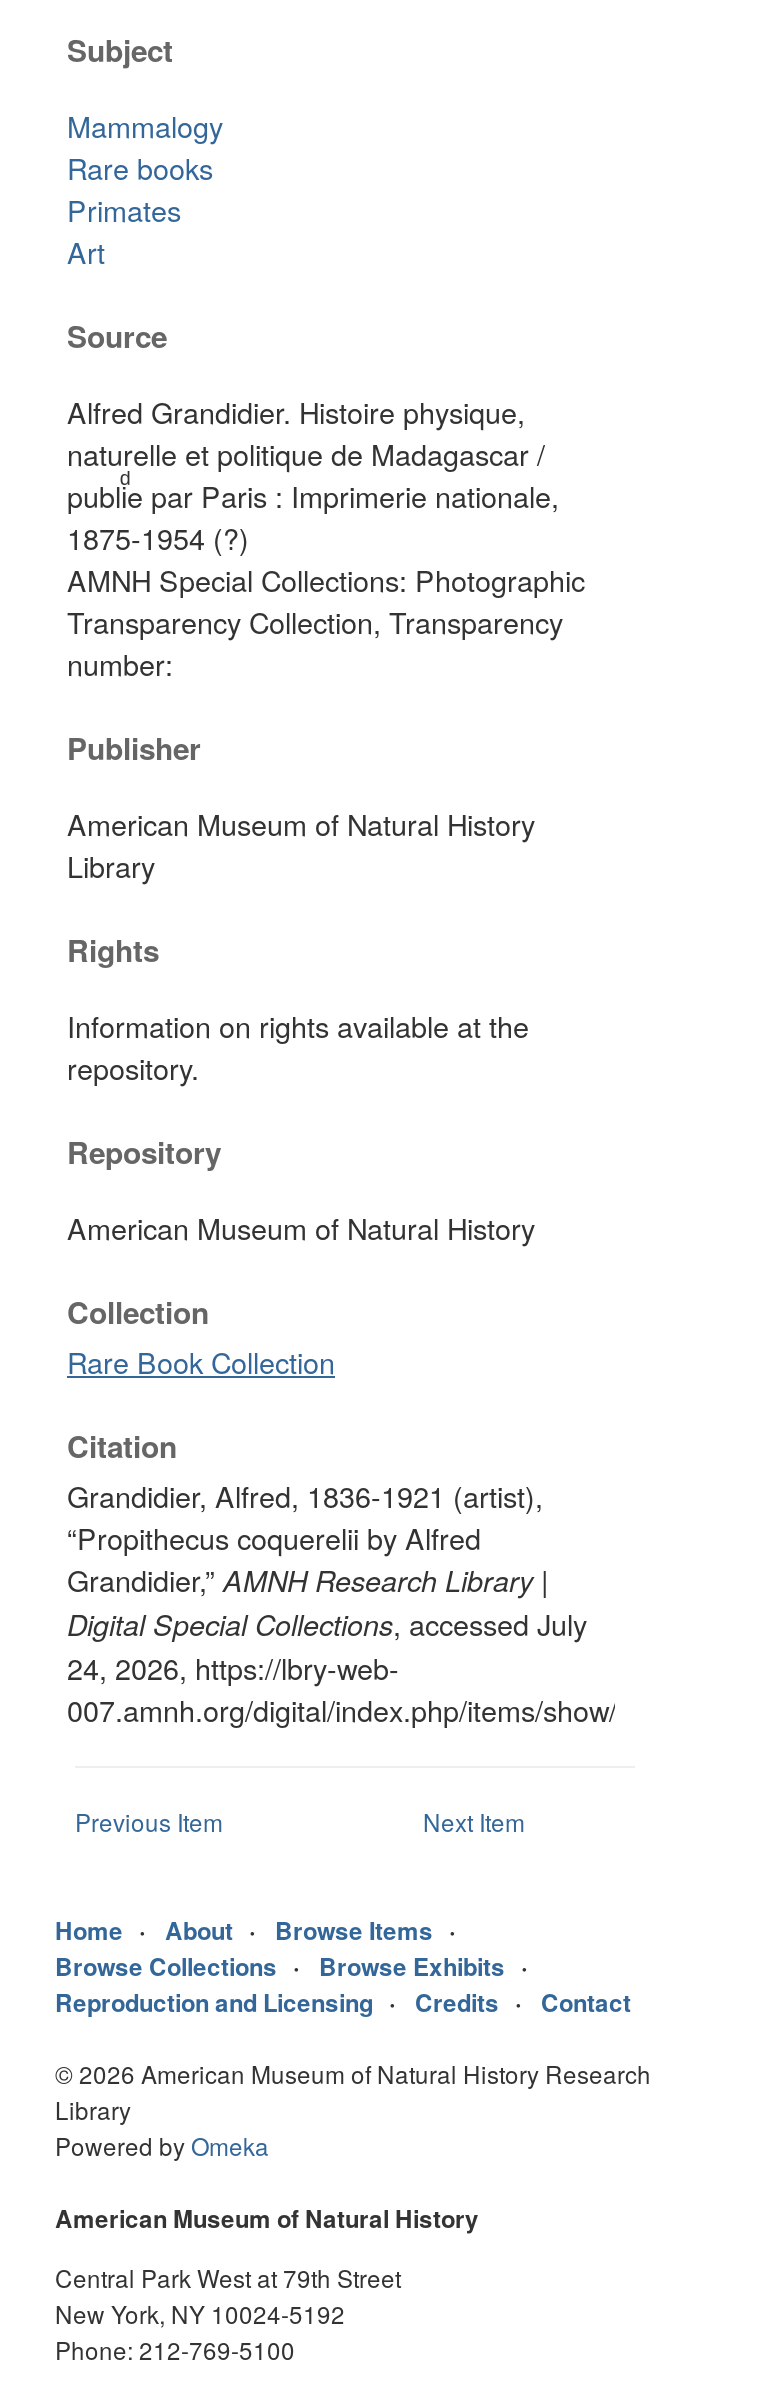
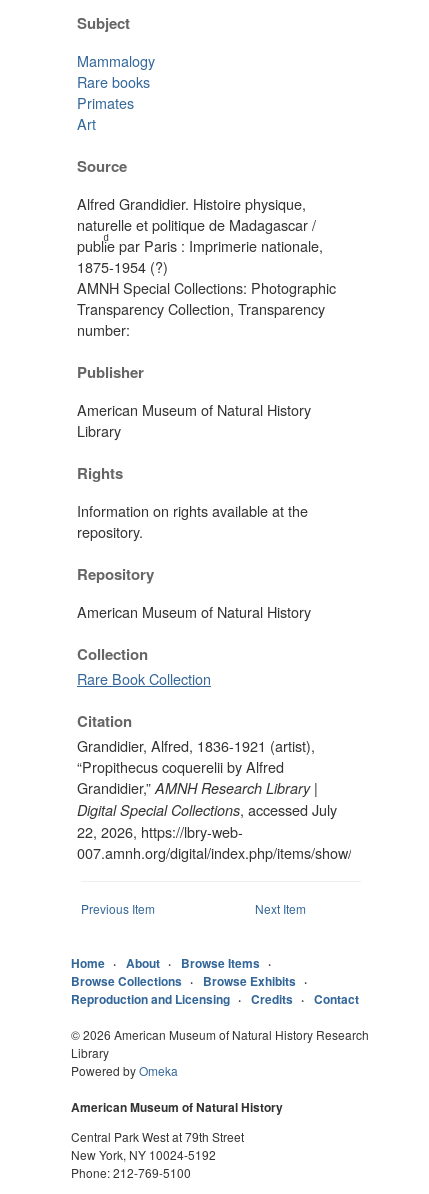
[67,1646,399,1688] 24, 2026, https://lbry-web- -> [77,821,243,842] 22, 2026, https://lbry-web-

